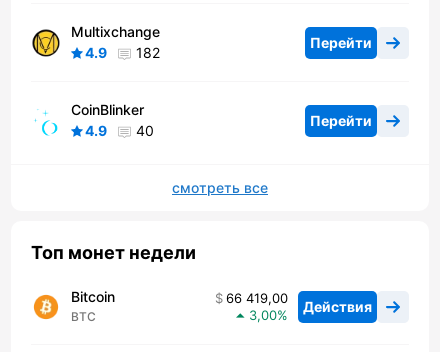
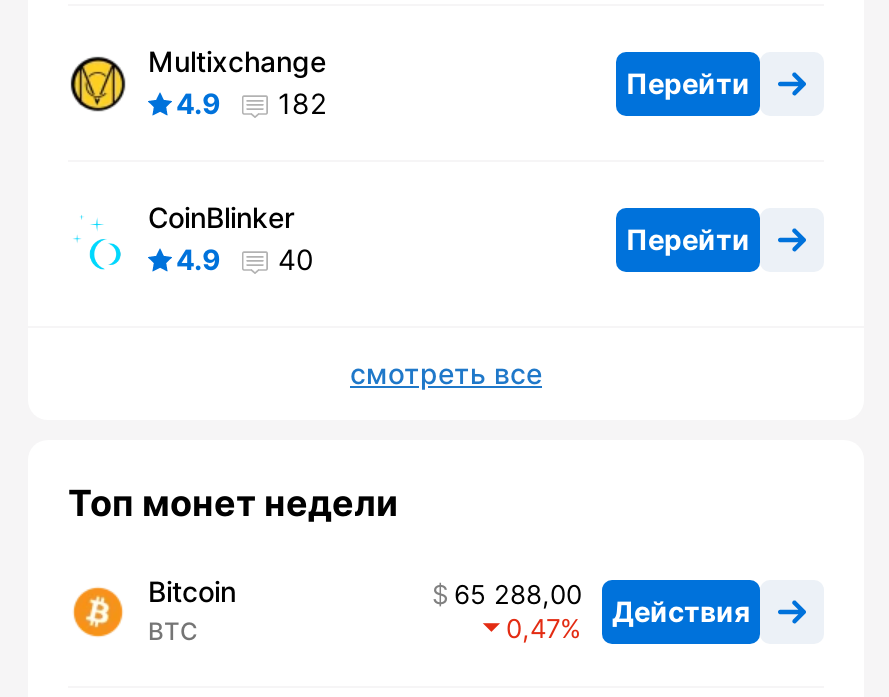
[226,290,372,315] 66 419,00 Действия -> [454,579,750,628] 65 288,00 Действия
[249,307,277,323] 3,00 -> [506,613,560,645] 0,47

